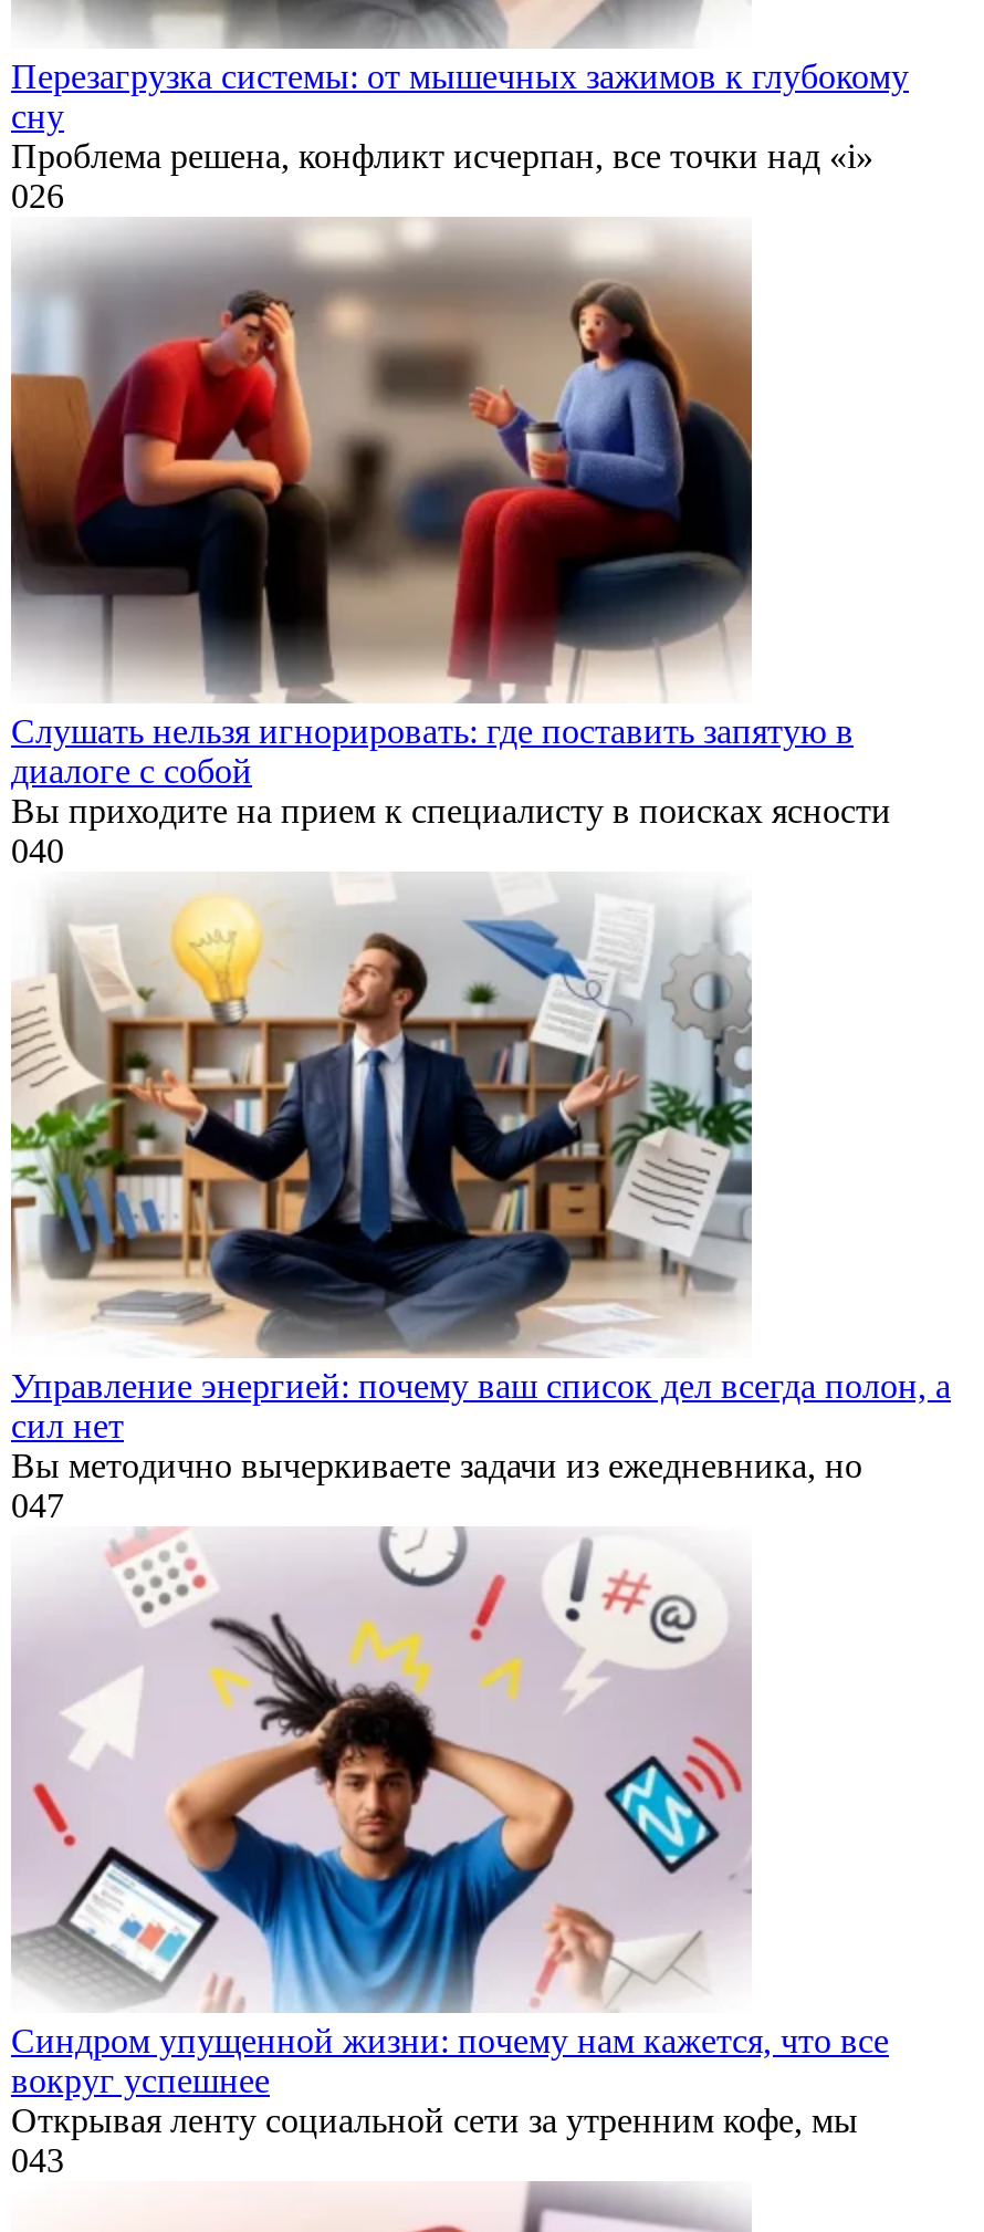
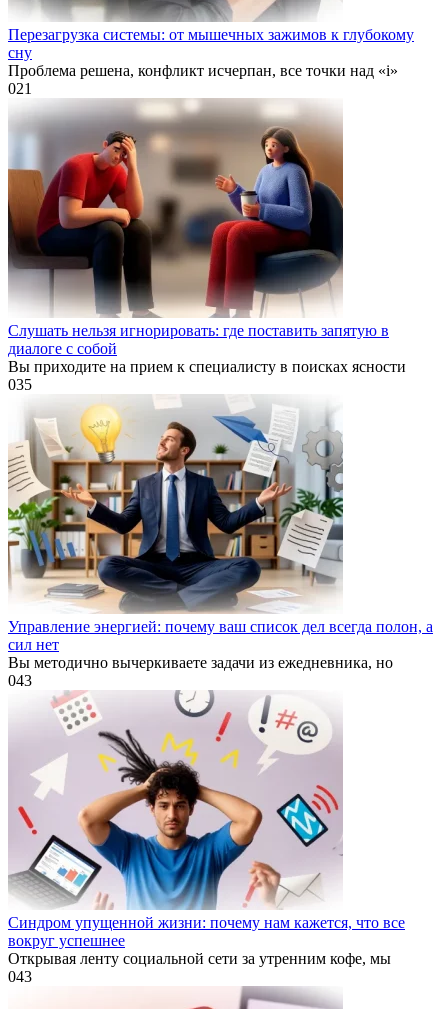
[11,177,64,214] 026 -> [8,80,32,97] 021
[11,831,64,869] 040 -> [8,376,32,393] 035
[11,1486,64,1524] 047 -> [8,672,32,689] 043

